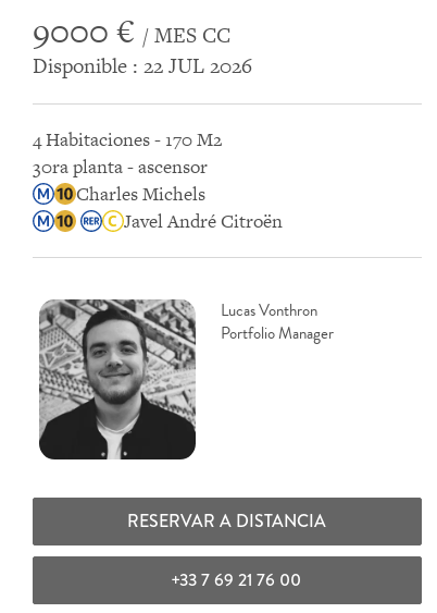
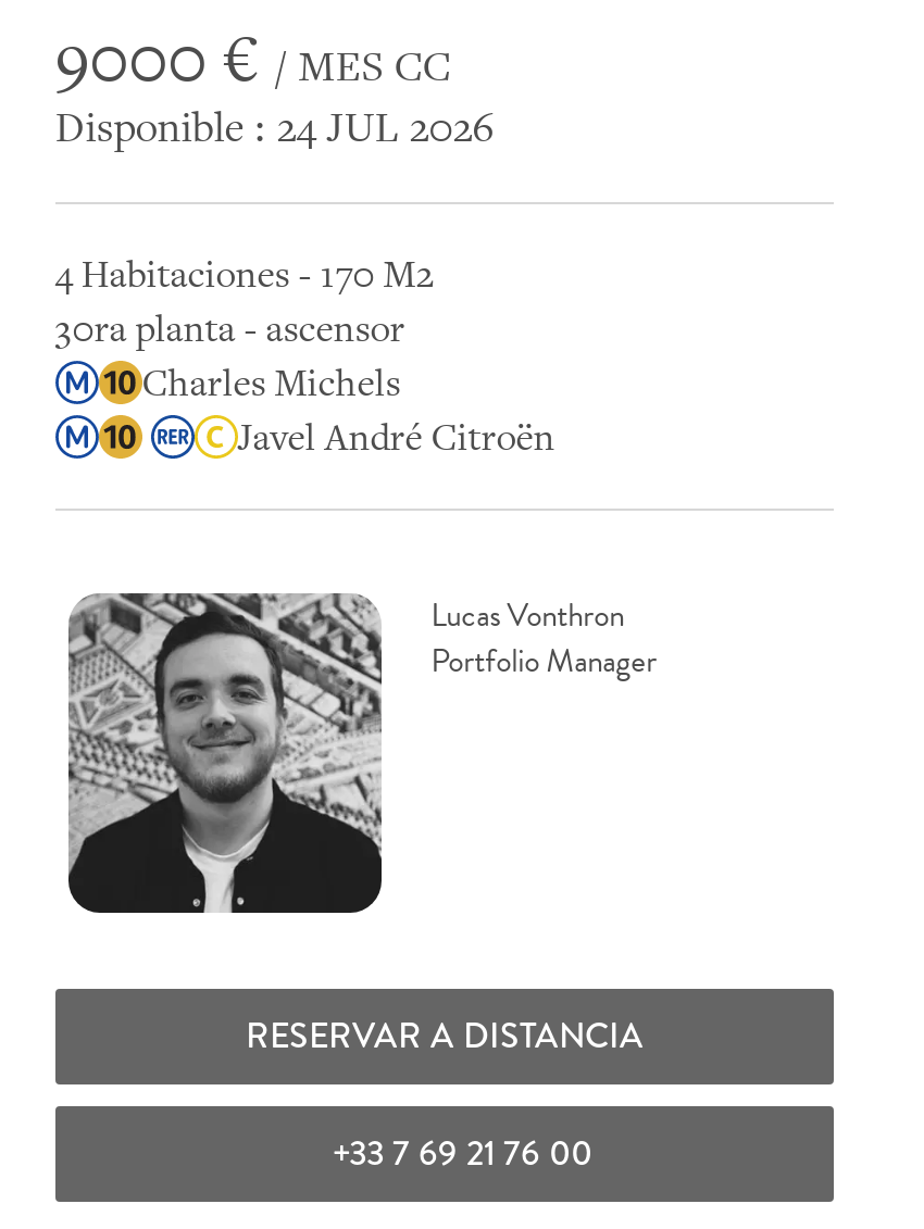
[32,51,252,80] Disponible : 22 JUL 2026 -> [55,97,494,155] Disponible : 24 JUL 2026

